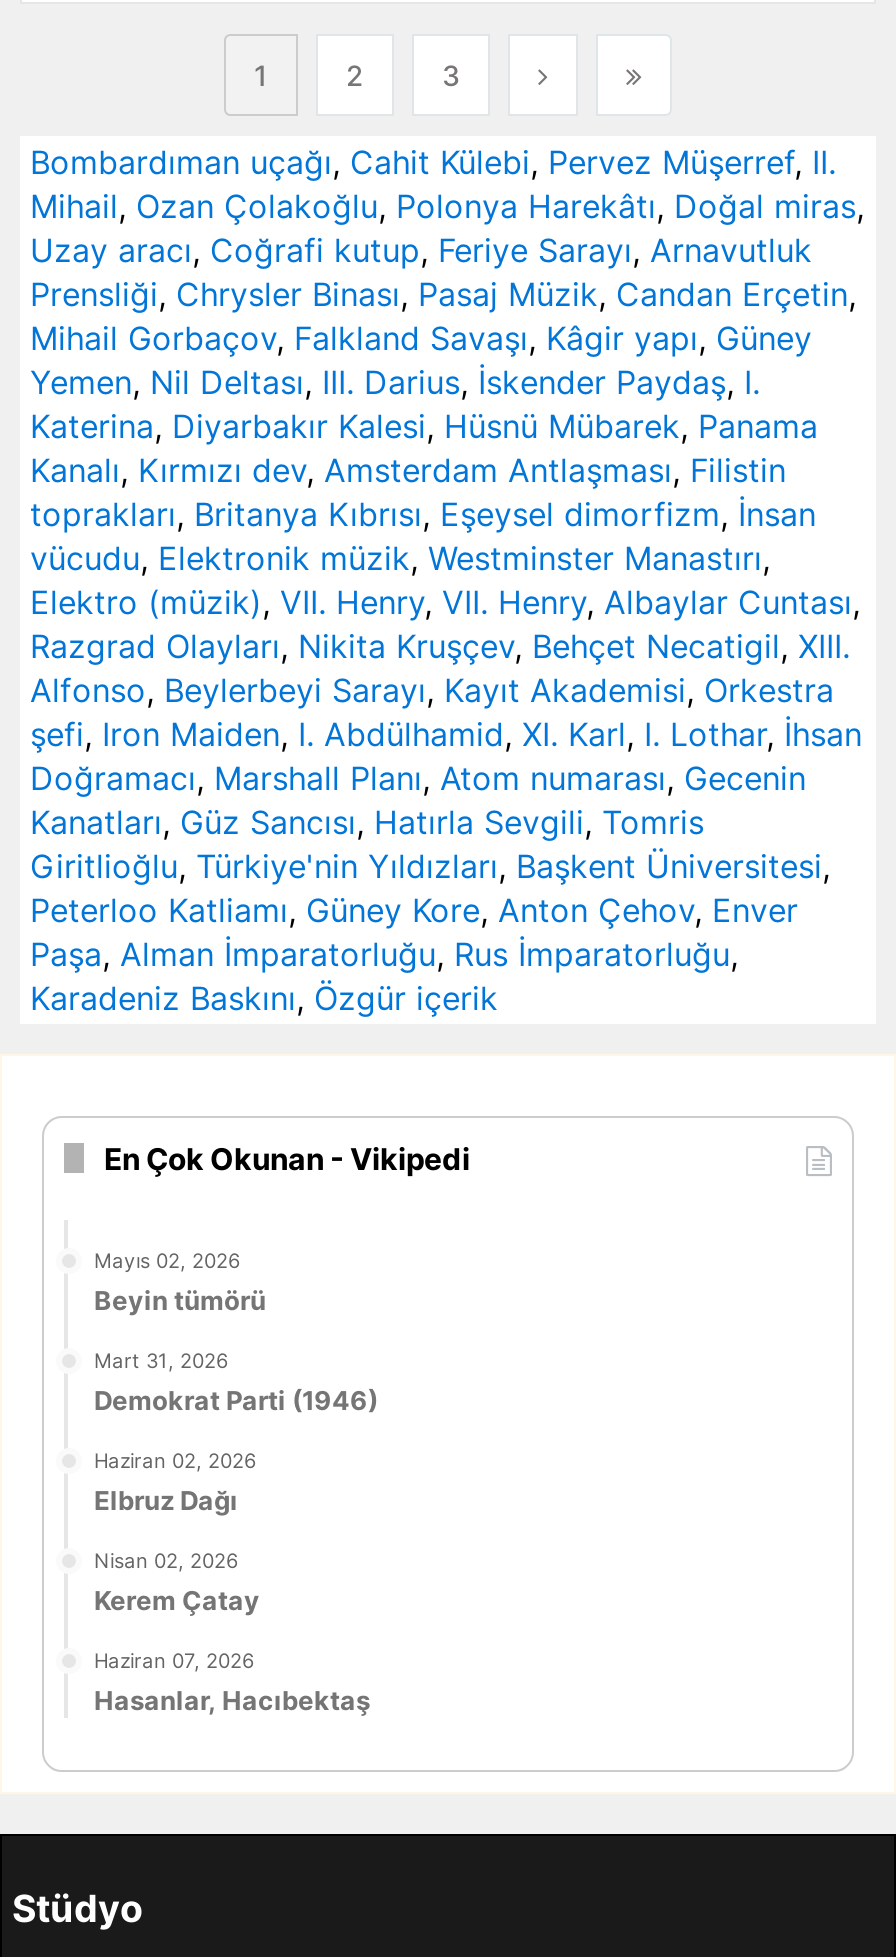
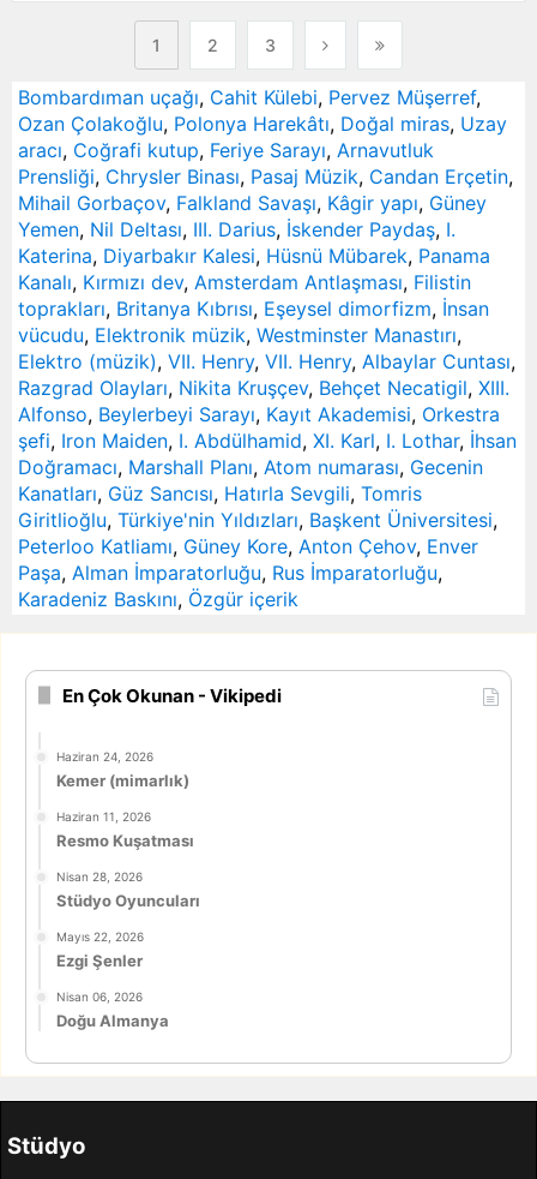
[30,142,864,270] Bombardıman uçağı, Cahit Külebi, Pervez Müşerref, II. | Mihail, Ozan Çolakoğlu, Polonya Harekâtı, Doğal miras, | Uzay aracı, Coğrafi kutup, Feriye Sarayı, Arnavutluk -> [18,85,507,162] Bombardıman uçağı, Cahit Külebi, Pervez Müşerref, | Ozan Çolakoğlu, Polonya Harekâtı, Doğal miras, Uzay | aracı, Coğrafi kutup, Feriye Sarayı, Arnavutluk
[94,1248,266,1316] Mayıs 02, 2026 | Beyin tümörü -> [56,749,189,790] Haziran 24, 2026 | Kemer (mimarlık)
[94,1348,378,1416] Mart 31, 2026 | Demokrat Parti (1946) -> [56,809,194,850] Haziran 11, 2026 | Resmo Kuşatması
[94,1447,256,1515] Haziran 02, 2026 | Elbruz Dağı -> [56,869,200,910] Nisan 28, 2026 | Stüdyo Oyuncuları
[94,1547,260,1615] Nisan 02, 2026 | Kerem Çatay -> [56,929,144,970] Mayıs 22, 2026 | Ezgi Şenler
[94,1647,370,1715] Haziran 07, 2026 | Hasanlar, Hacıbektaş -> [56,989,169,1030] Nisan 06, 2026 | Doğu Almanya

